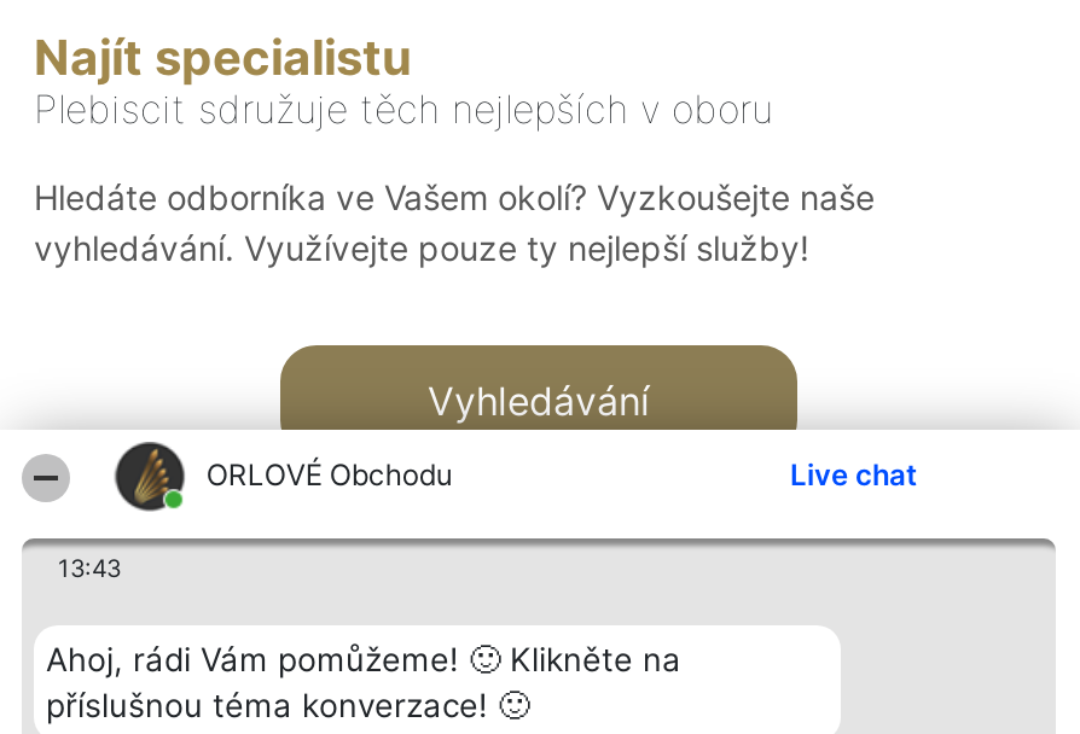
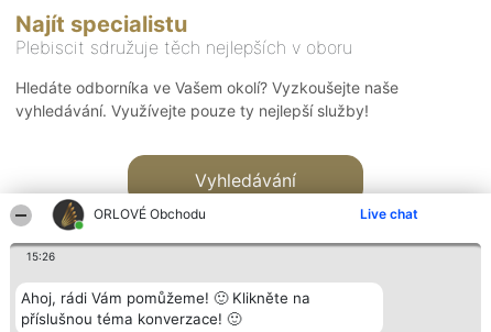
[58,553,121,582] 13:43 -> [26,250,55,263] 15:26

